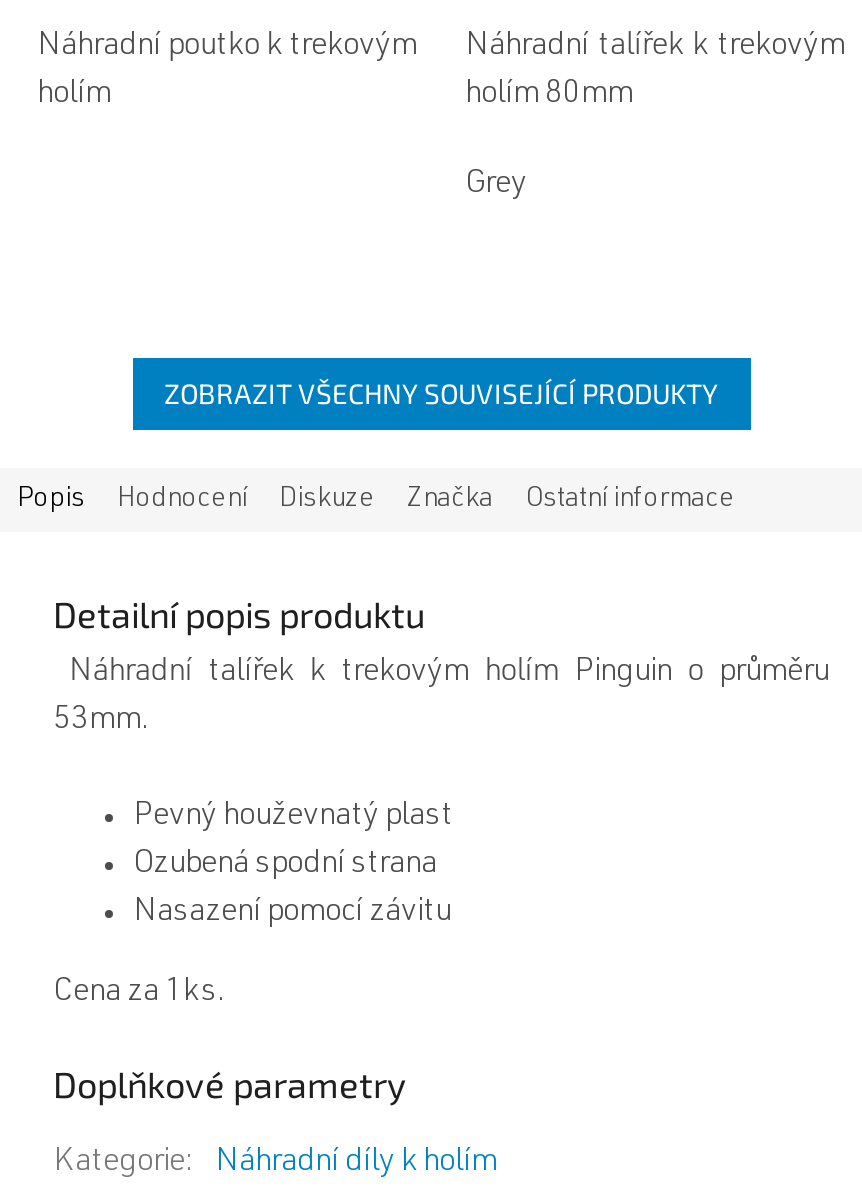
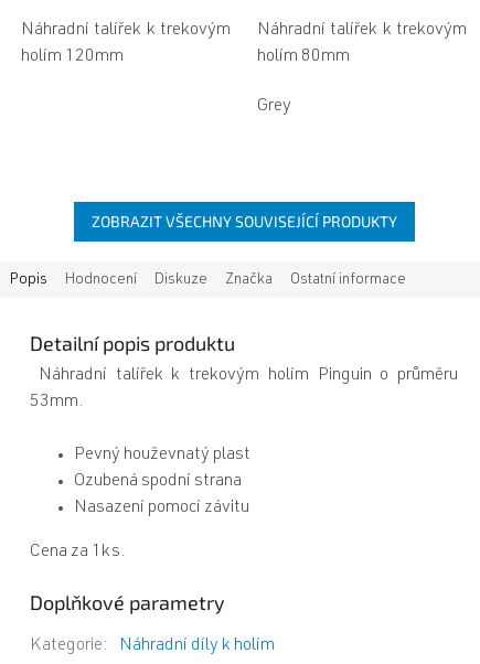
[37,32,417,64] Náhradní poutko k trekovým -> [21,22,231,40] Náhradní talířek k trekovým
[37,80,111,112] holím -> [21,49,124,66] holím 120mm

